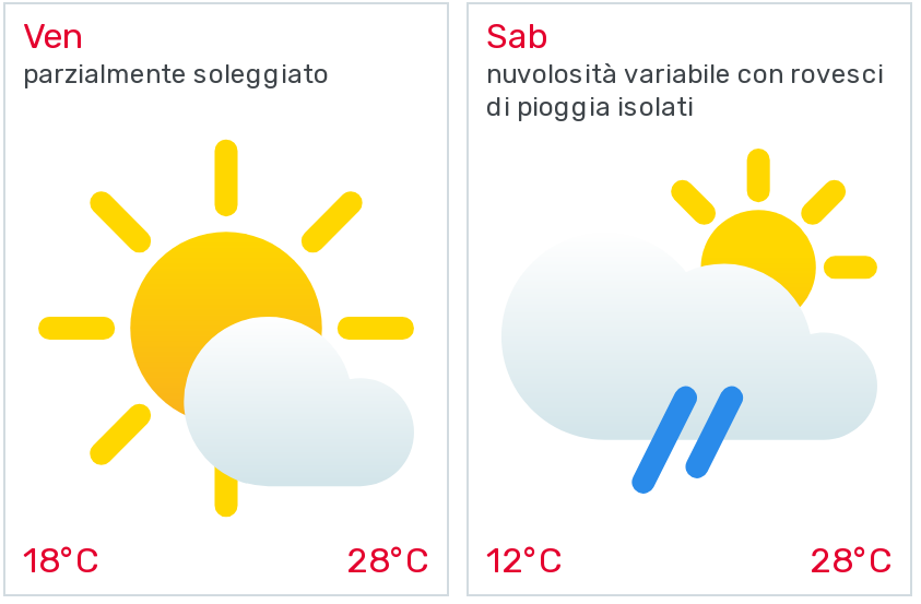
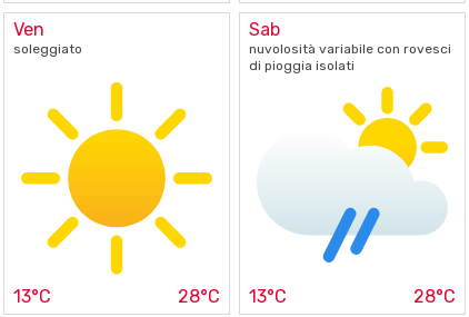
[23,58,329,89] parzialmente soleggiato -> [13,41,82,56] soleggiato
[182,315,563,580] [image] | 28°C 12°C -> [96,172,287,307] [image] | 28°C 13°C
[23,539,99,580] 18°C -> [13,286,51,307] 13°C

